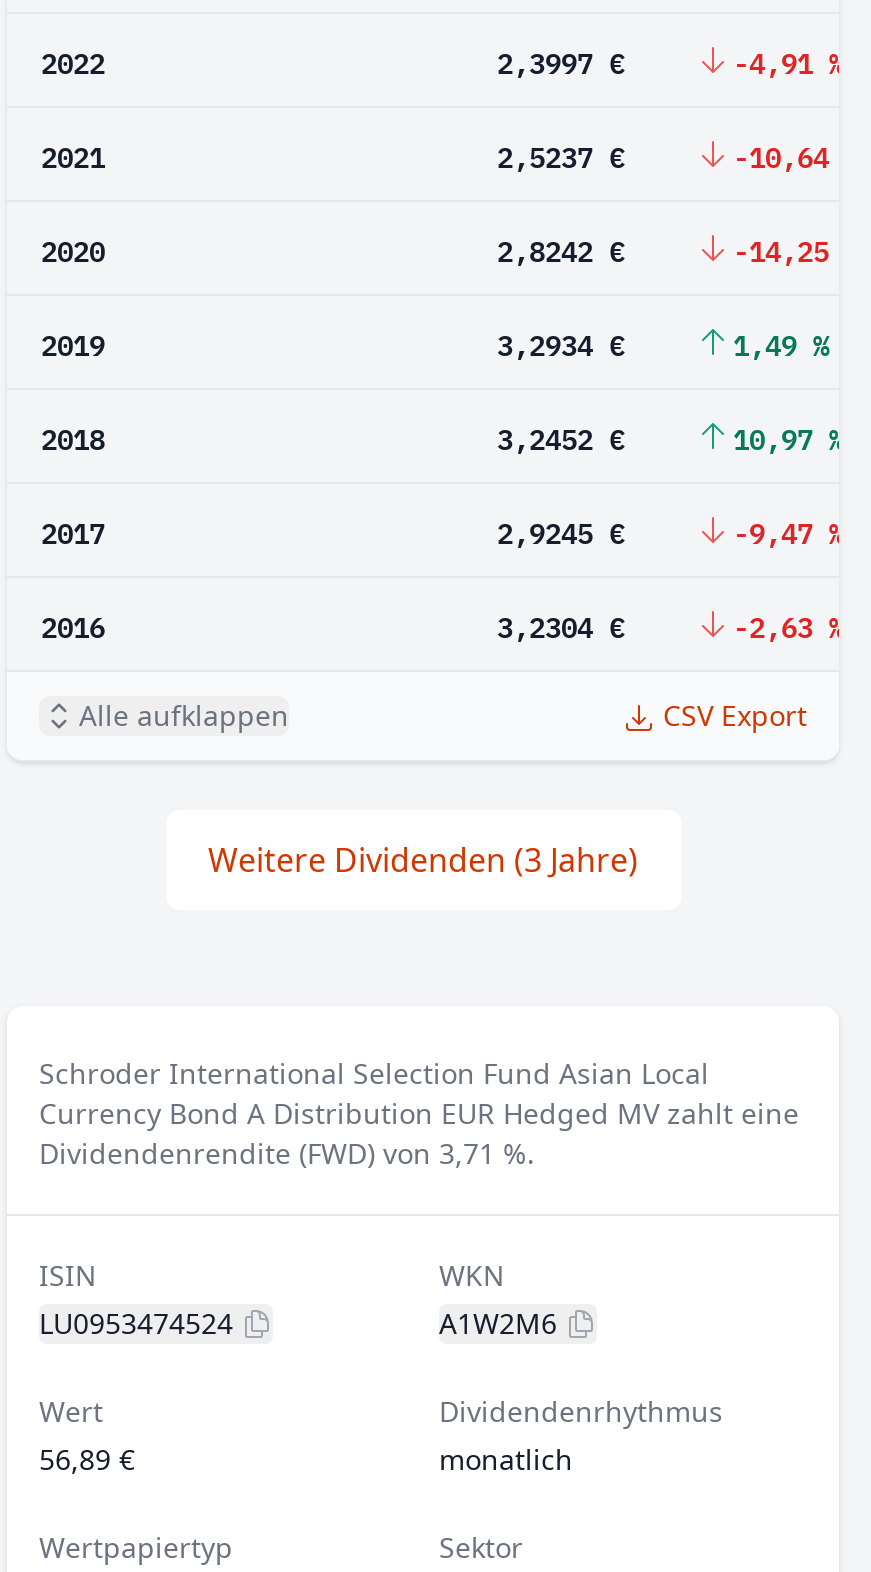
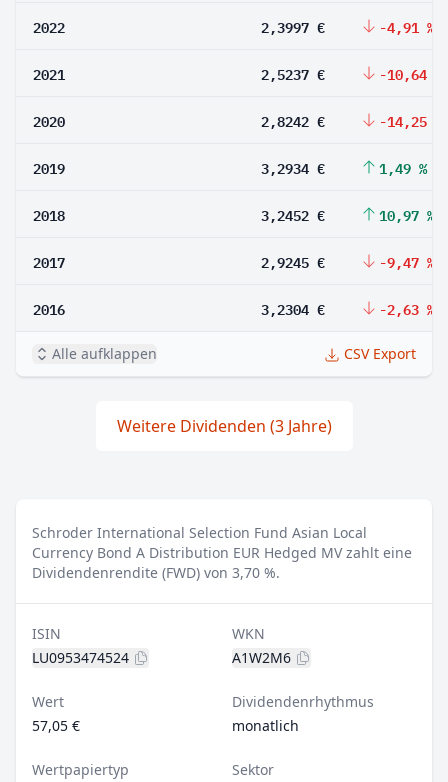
[39,1134,535,1172] Dividendenrendite (FWD) von 3,71 %. -> [32,563,280,582] Dividendenrendite (FWD) von 3,70 %.
[39,1440,135,1478] 56,89 € -> [32,716,80,735] 57,05 €

